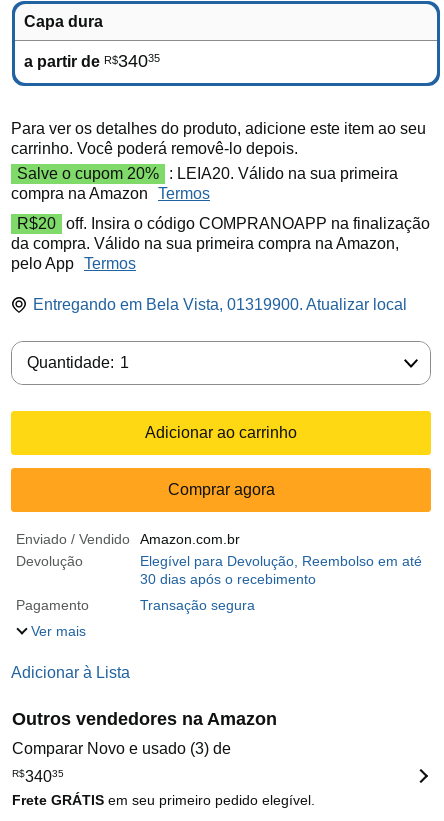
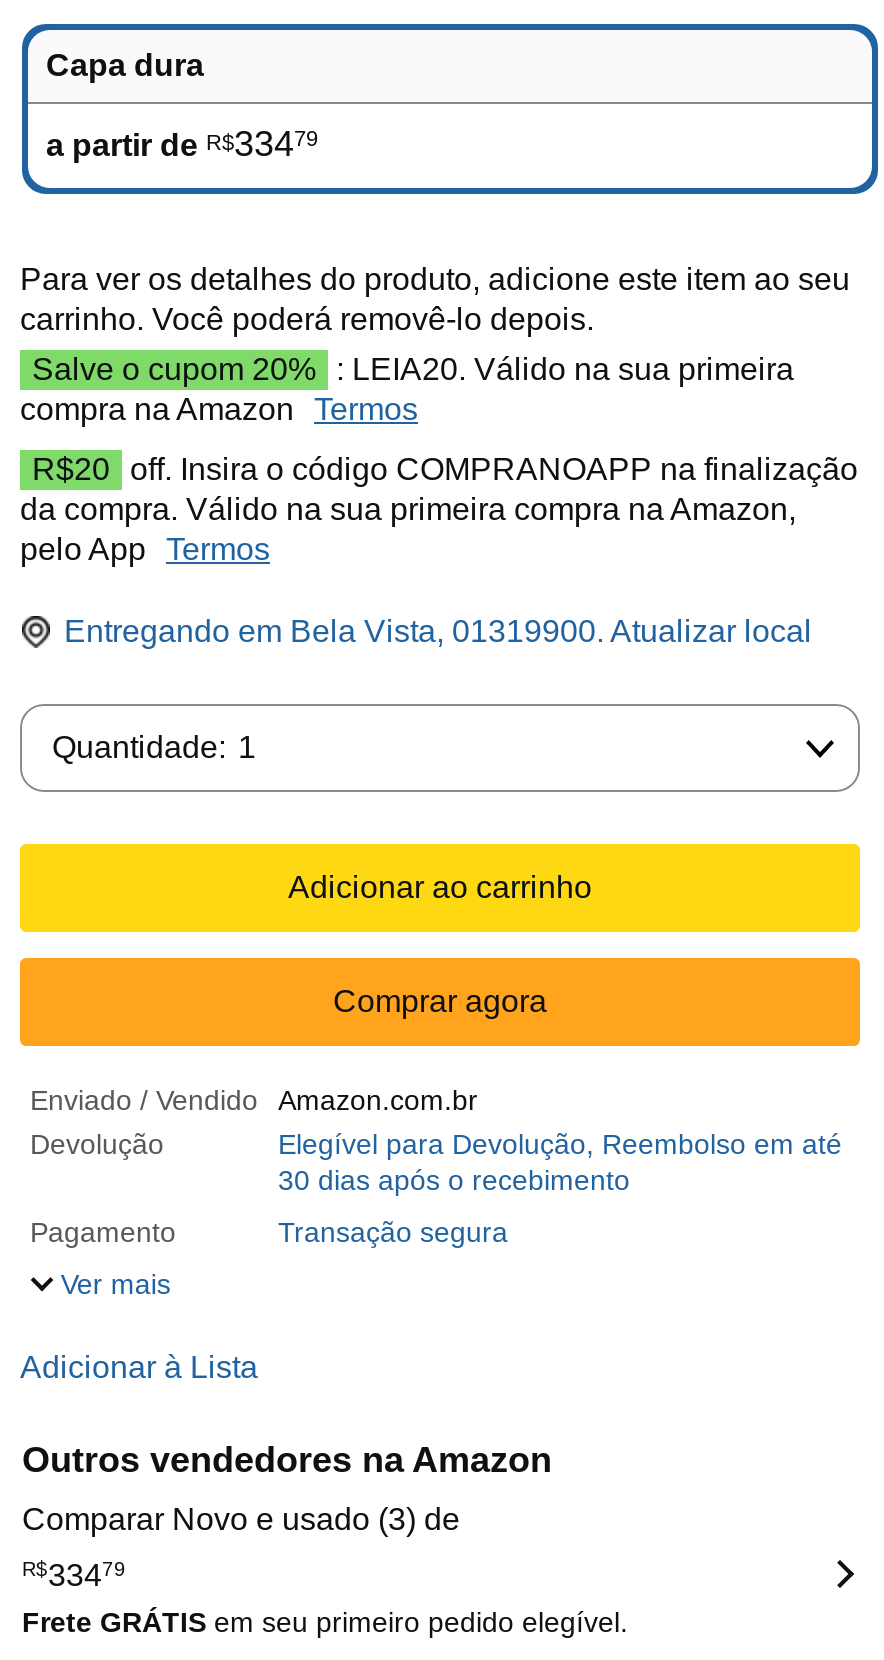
[24,51,160,71] a partir de R$34035 -> [46,124,318,164] a partir de R$33479
[12,768,64,785] R$34035 -> [22,1558,126,1592] R$33479

